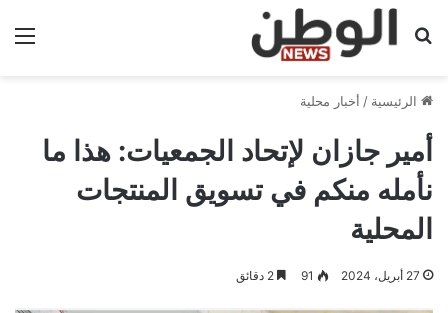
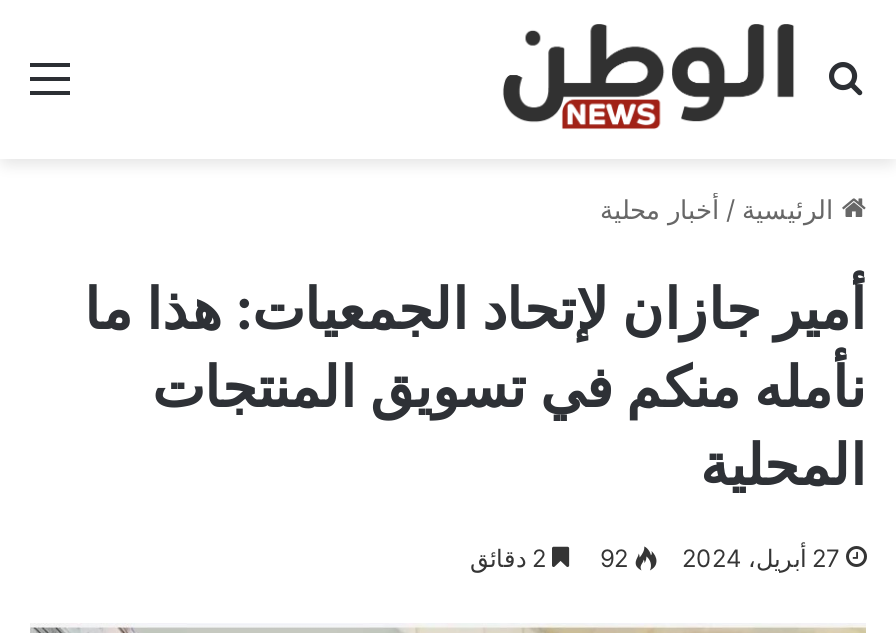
[301,268,314,283] 91 -> [600,543,628,573] 92

